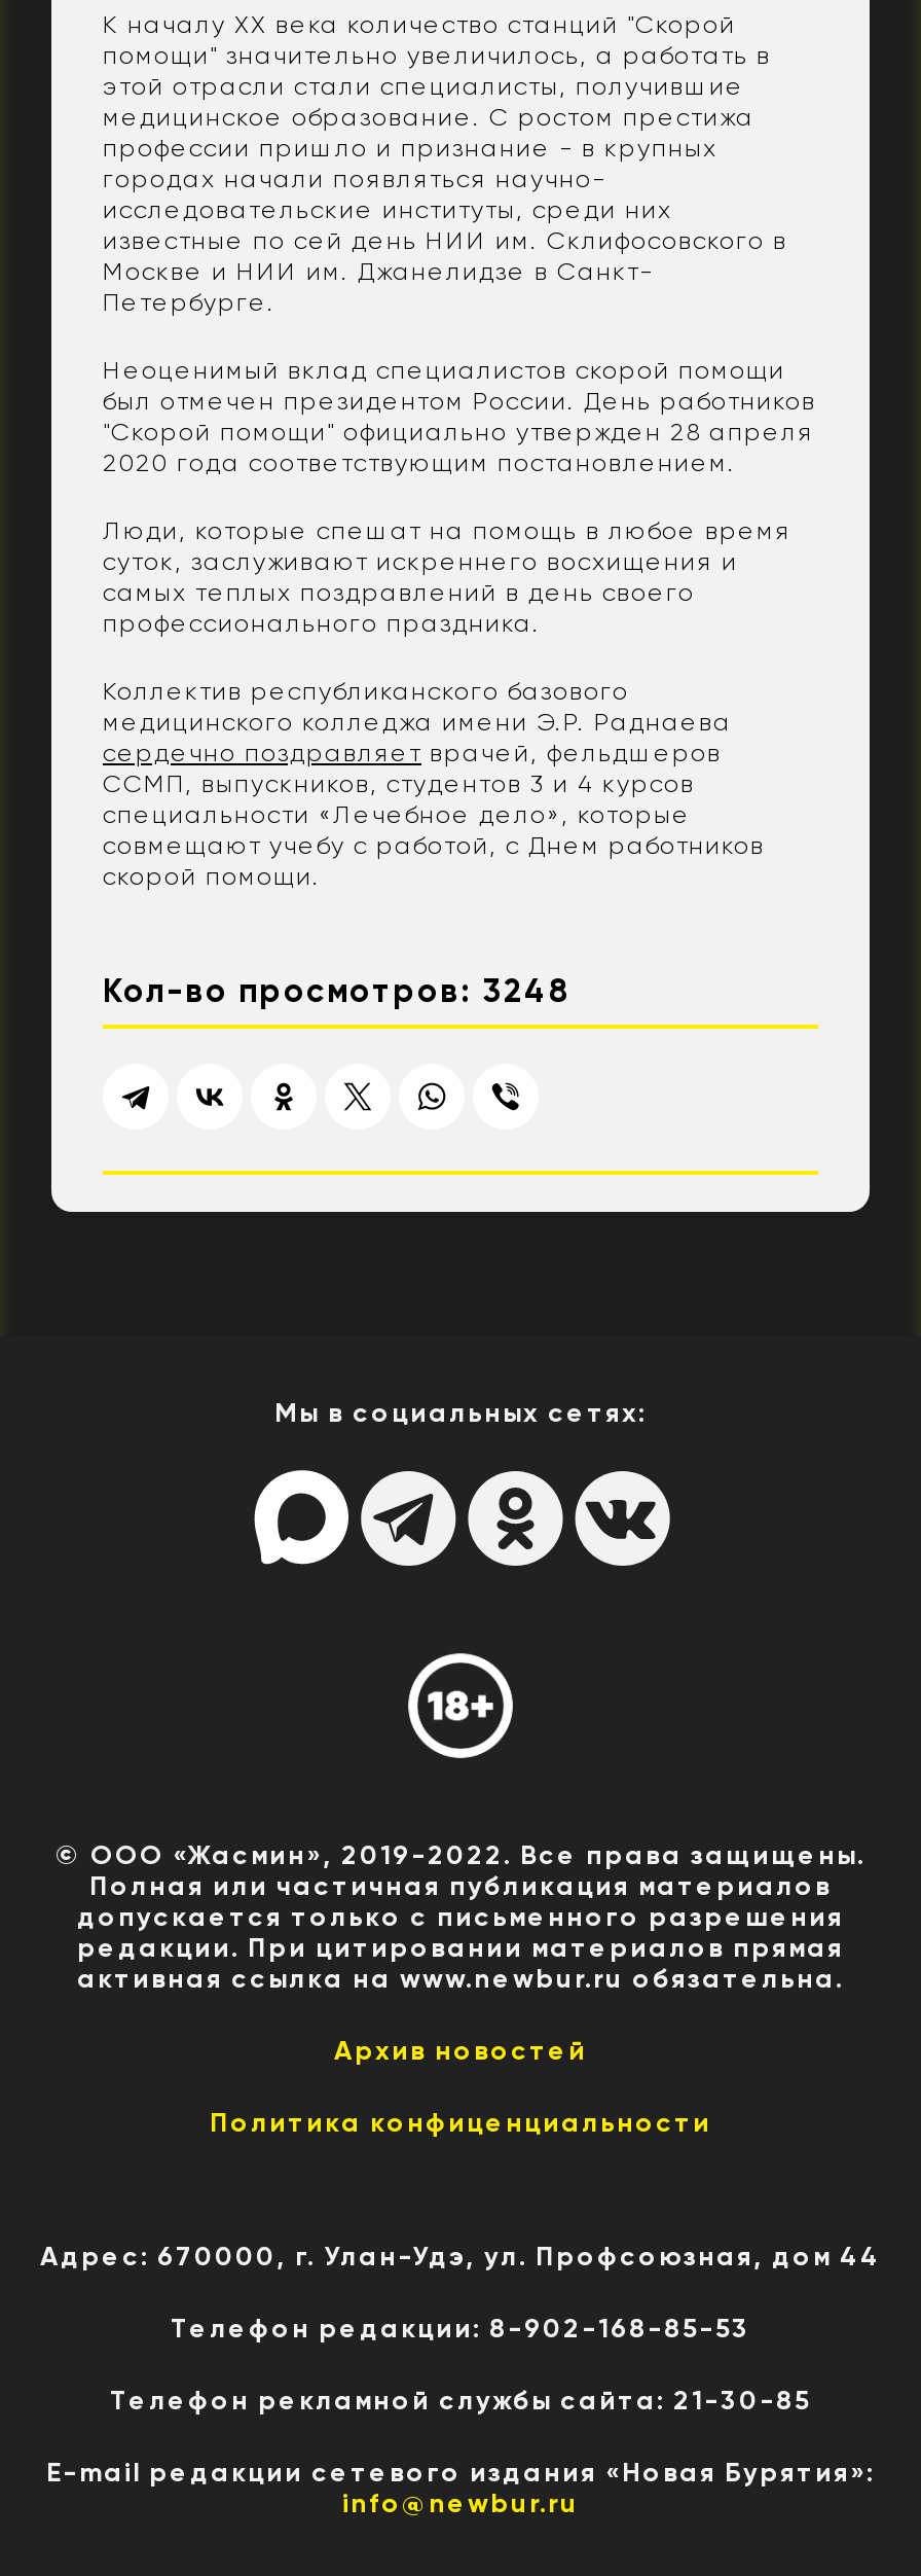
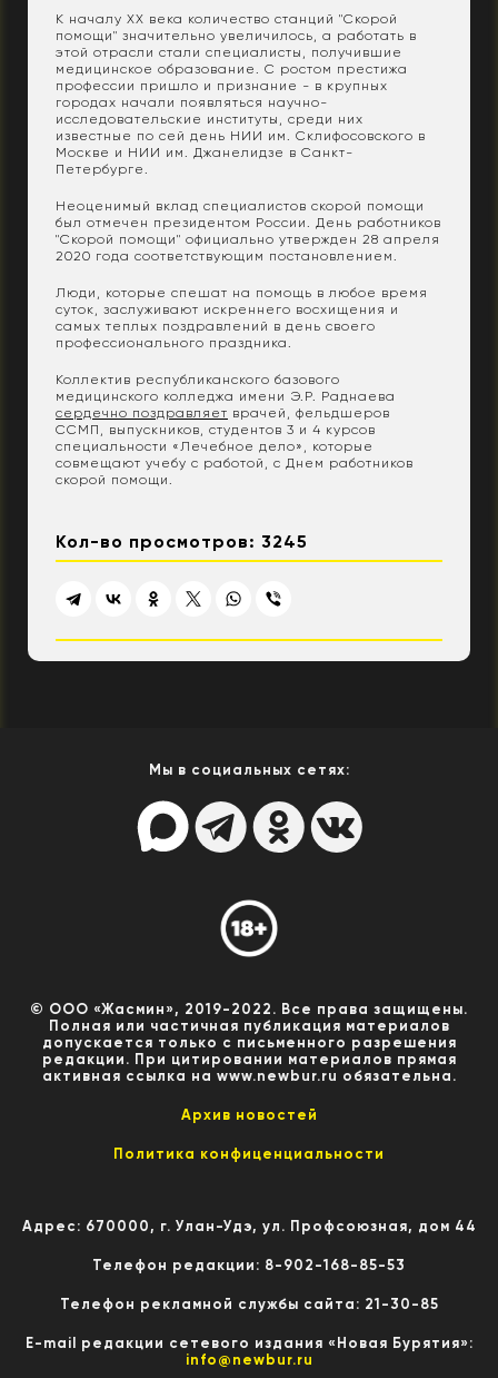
[103,971,572,1010] Кол-во просмотров: 3248 -> [56,531,308,552] Кол-во просмотров: 3245

